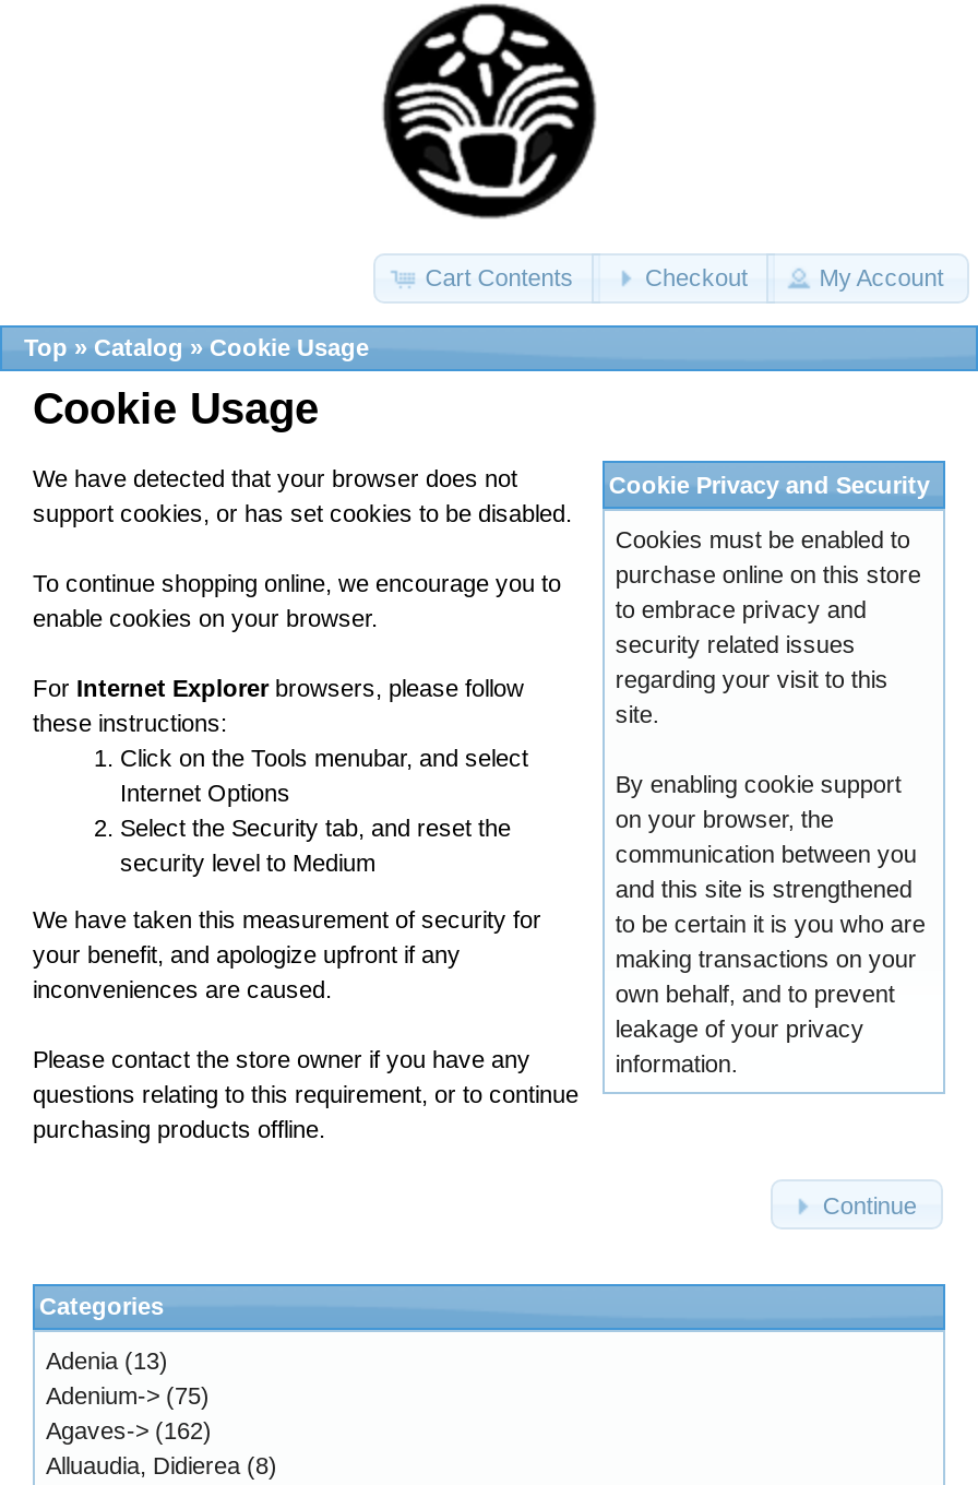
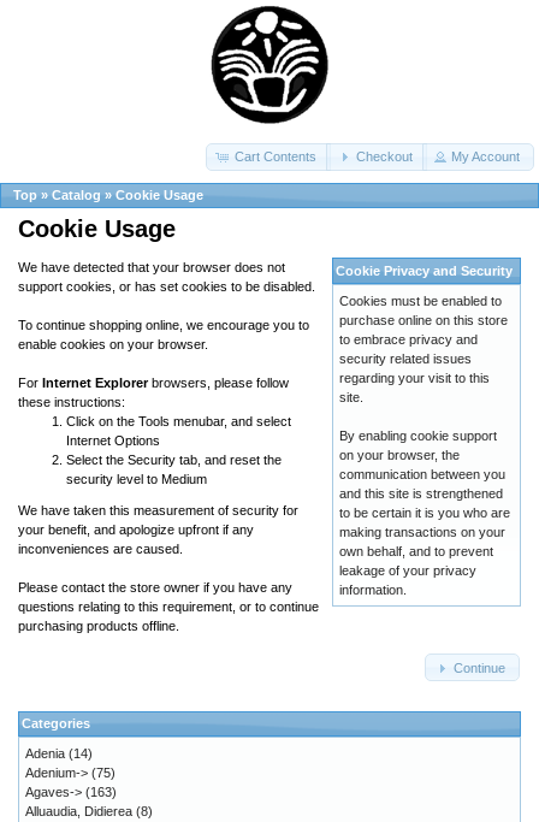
[46,1347,168,1374] Adenia (13) -> [25,746,93,761] Adenia (14)
[46,1417,212,1444] Agaves-> (162) -> [25,785,117,799] Agaves-> (163)

